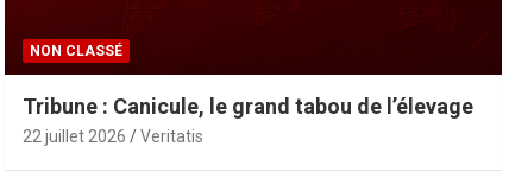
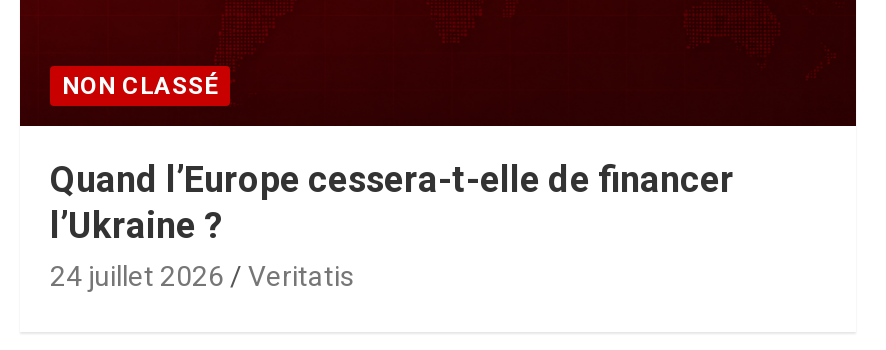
[23,94,473,146] Tribune : Canicule, le grand tabou de l’élevage | 22 juillet 2026 -> [50,159,734,293] Quand l’Europe cessera-t-elle de financer | l’Ukraine ? | 24 juillet 2026

